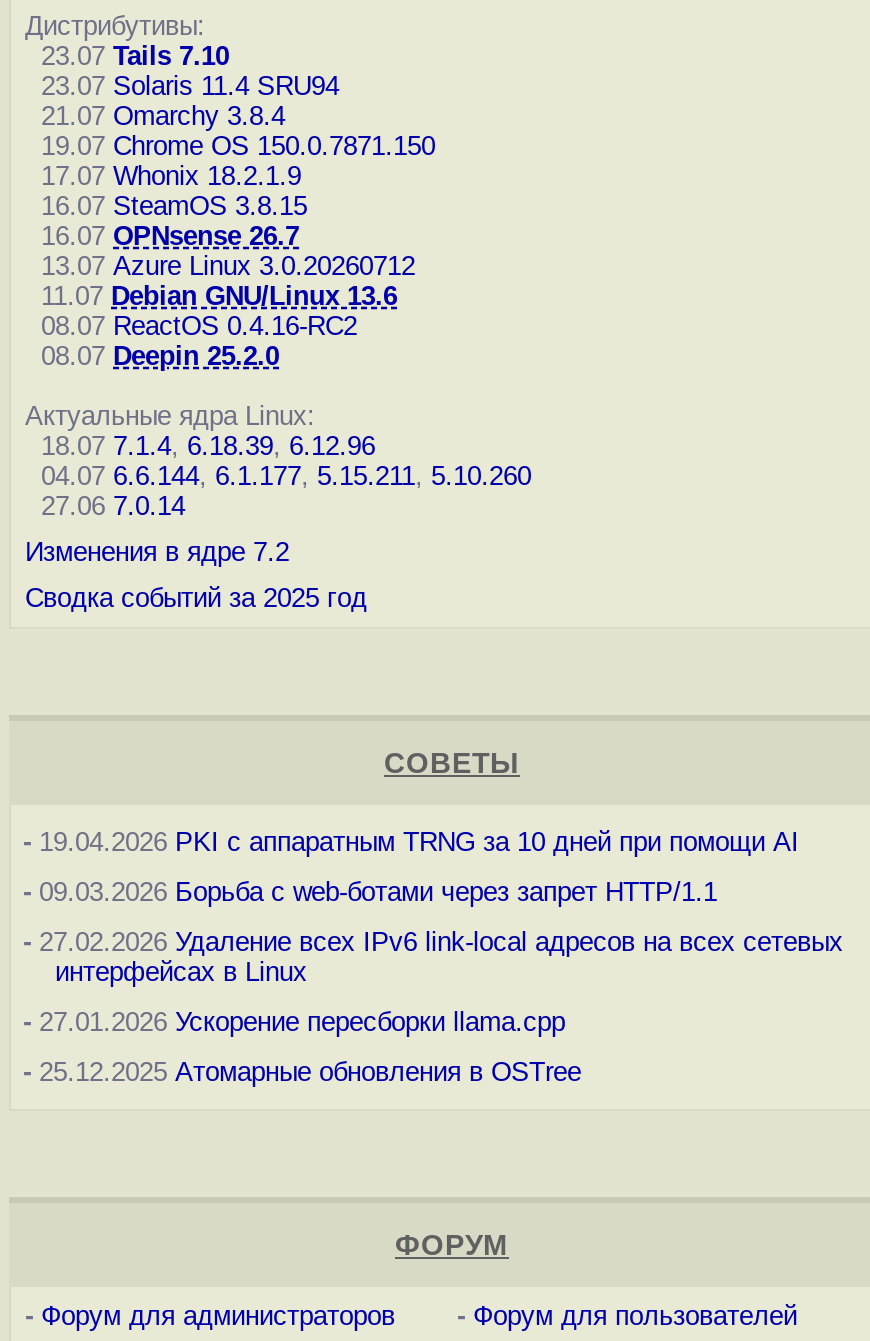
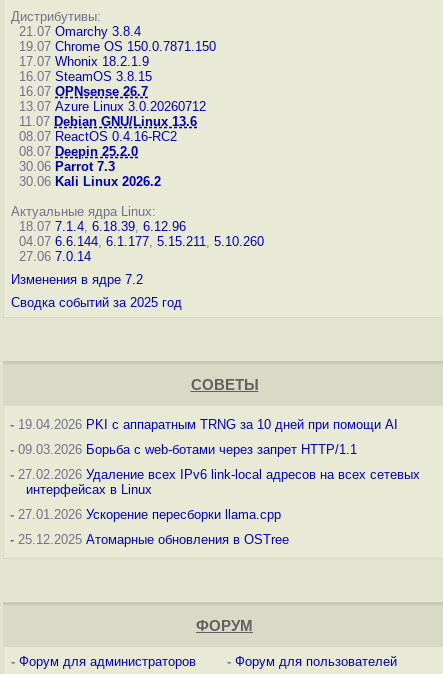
[25,41,339,101] 23.07 Tails 7.10 | 23.07 Solaris 11.4 SRU94 -> none
moved [25,101,435,371] -> [11,24,216,159]: 21.07 Omarchy 3.8.4 | 19.07 Chrome OS 150.0.7871.150 | 17.07 Whonix 18.2.1.9 | ... | 08.07 ReactOS 0.4.16-RC2 | 08.07 Deepin 25.2.0
none -> [11,159,161,189] 30.06 Parrot 7.3 | 30.06 Kali Linux 2026.2

